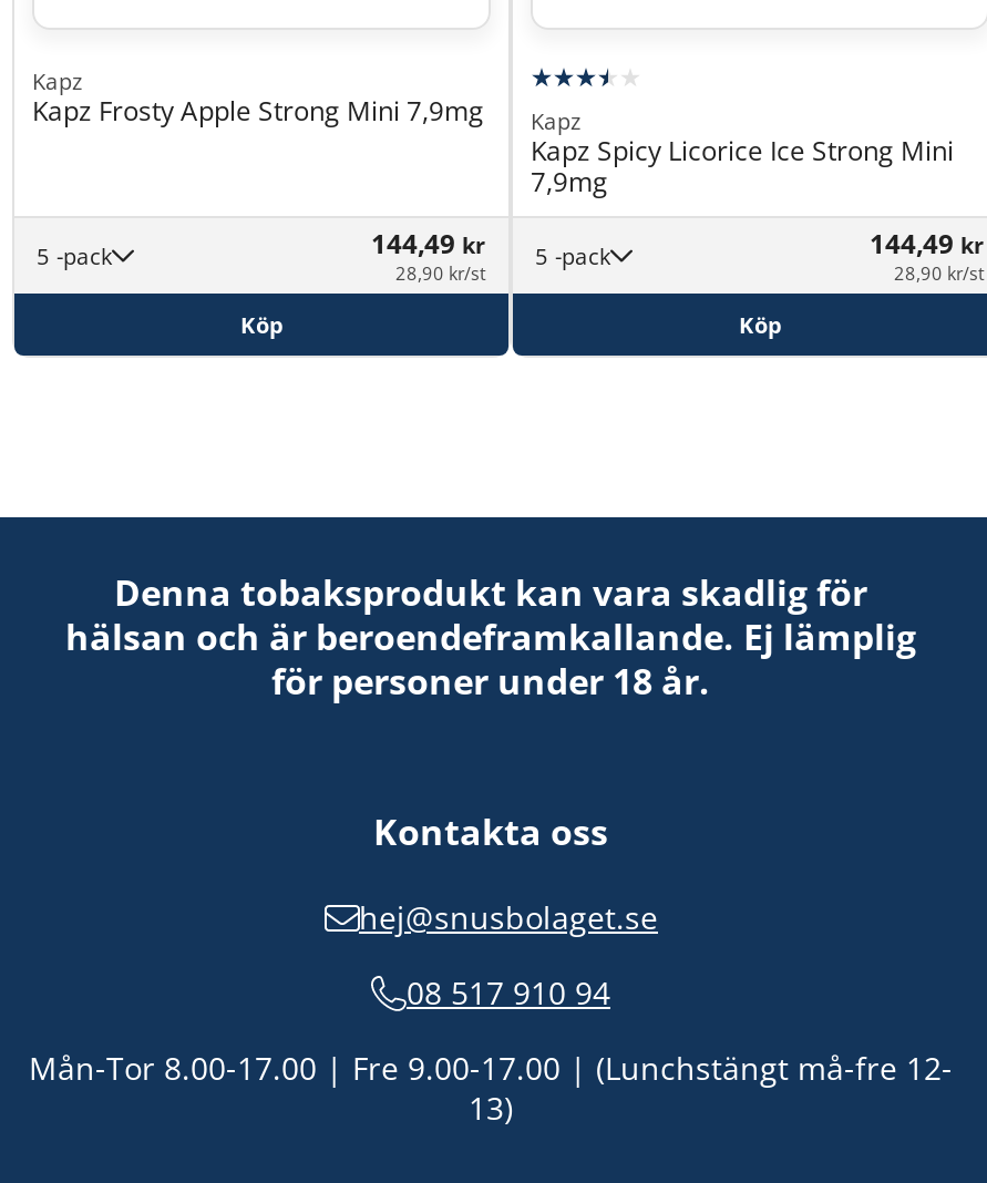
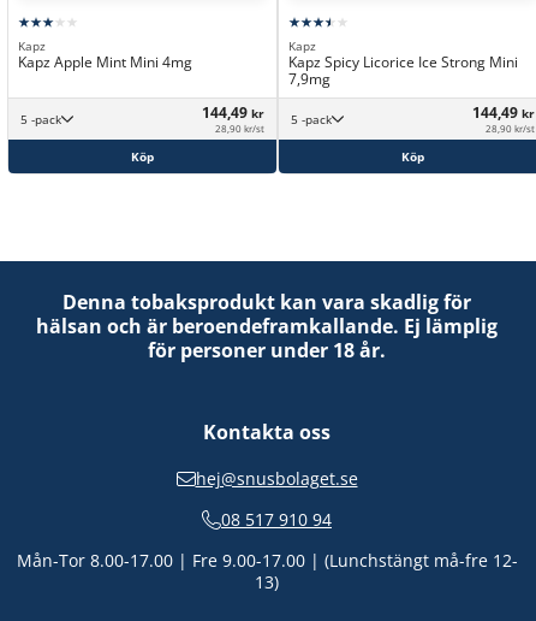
[32,92,484,130] Kapz Frosty Apple Strong Mini 7,9mg -> [18,52,192,72] Kapz Apple Mint Mini 4mg

